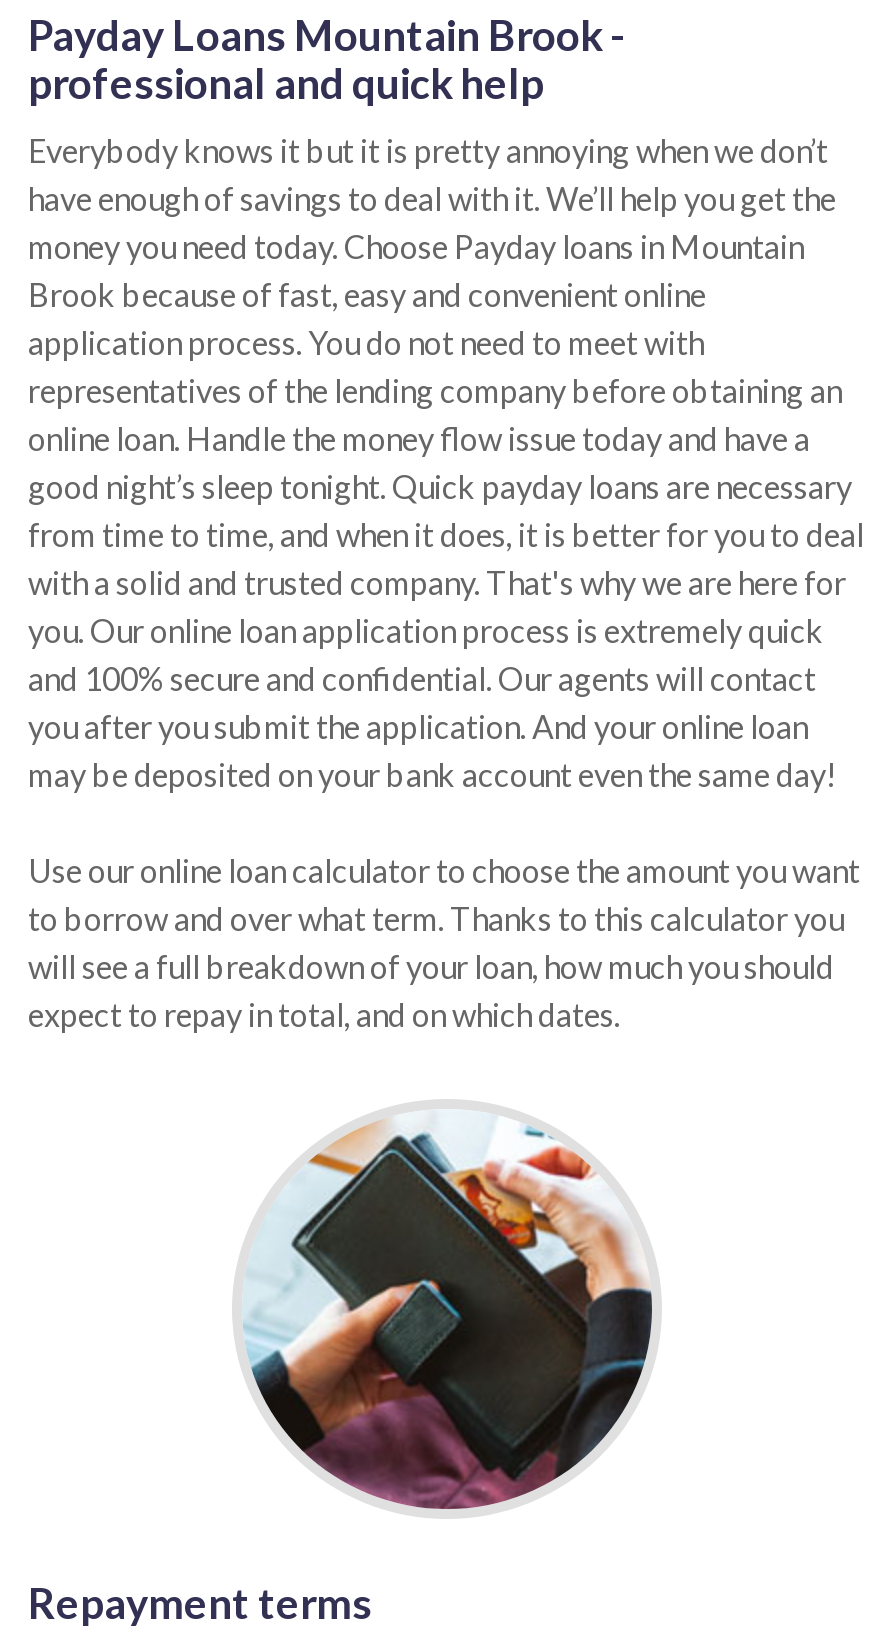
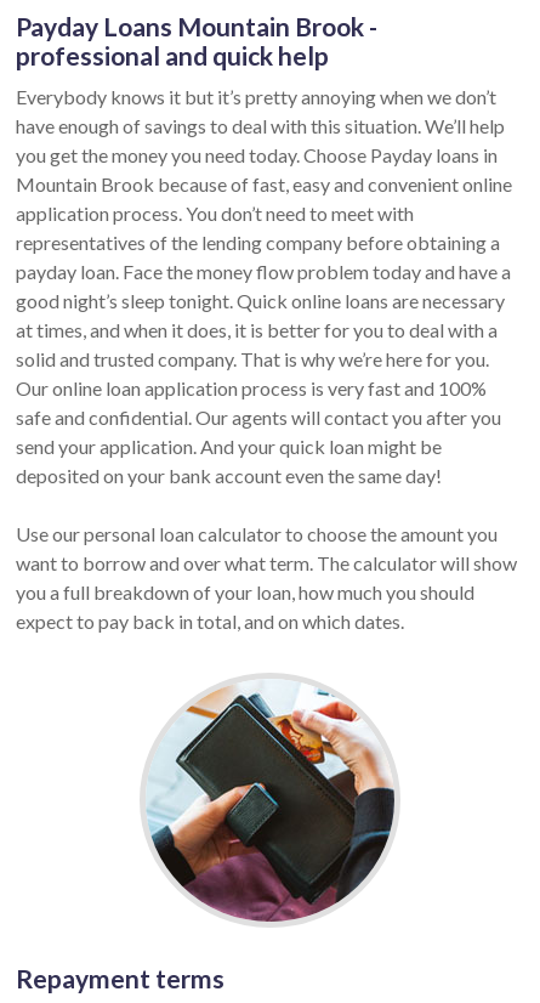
[28,131,864,793] Everybody knows it but it is pretty annoying when we don’t | have enough of savings to deal with it. We’ll help you get the | money you need today. Choose Payday loans in Mountain | Brook because of fast, easy and convenient online | application process. You do not need to meet with | representatives of the lending company before obtaining an | online loan. Handle the money flow issue today and have a | good night’s sleep tonight. Quick payday loans are necessary | from time to time, and when it does, it is better for you to deal | with a solid and trusted company. That's why we are here for | you. Our online loan application process is extremely quick | and 100% secure and confidential. Our agents will contact | you after you submit the application. And your online loan | may be deposited on your bank account even the same day! -> [16,85,512,487] Everybody knows it but it’s pretty annoying when we don’t | have enough of savings to deal with this situation. We’ll help | you get the money you need today. Choose Payday loans in | Mountain Brook because of fast, easy and convenient online | application process. You don’t need to meet with | representatives of the lending company before obtaining a | payday loan. Face the money flow problem today and have a | good night’s sleep tonight. Quick online loans are necessary | at times, and when it does, it is better for you to deal with a | solid and trusted company. That is why we’re here for you. | Our online loan application process is very fast and 100% | safe and confidential. Our agents will contact you after you | send your application. And your quick loan might be | deposited on your bank account even the same day!
[28,851,860,1033] Use our online loan calculator to choose the amount you want | to borrow and over what term. Thanks to this calculator you | will see a full breakdown of your loan, how much you should | expect to repay in total, and on which dates. -> [16,522,517,633] Use our personal loan calculator to choose the amount you | want to borrow and over what term. The calculator will show | you a full breakdown of your loan, how much you should | expect to pay back in total, and on which dates.

